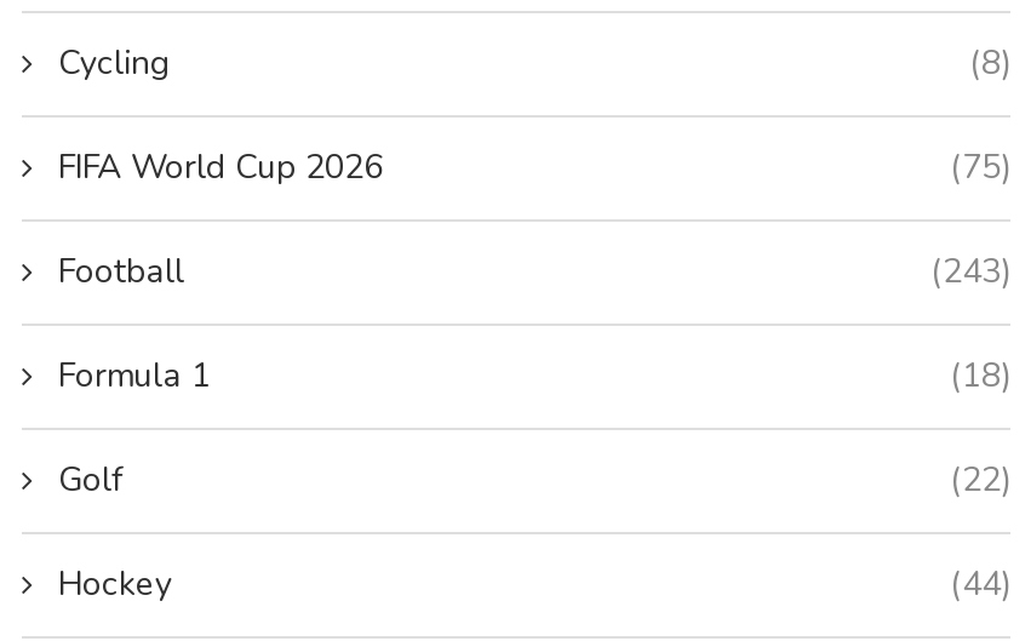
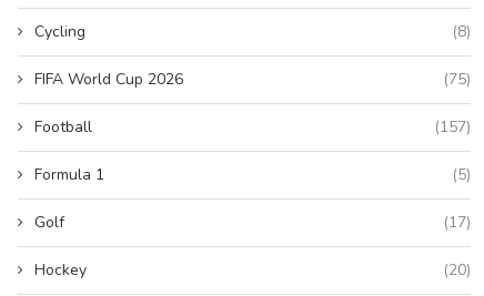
[930,248,1010,294] (243) -> [434,116,471,137] (157)
[950,352,1010,398] (18) -> [452,164,471,185] (5)
[950,456,1010,502] (22) -> [443,211,471,232] (17)
[950,560,1010,606] (44) -> [443,259,471,280] (20)

